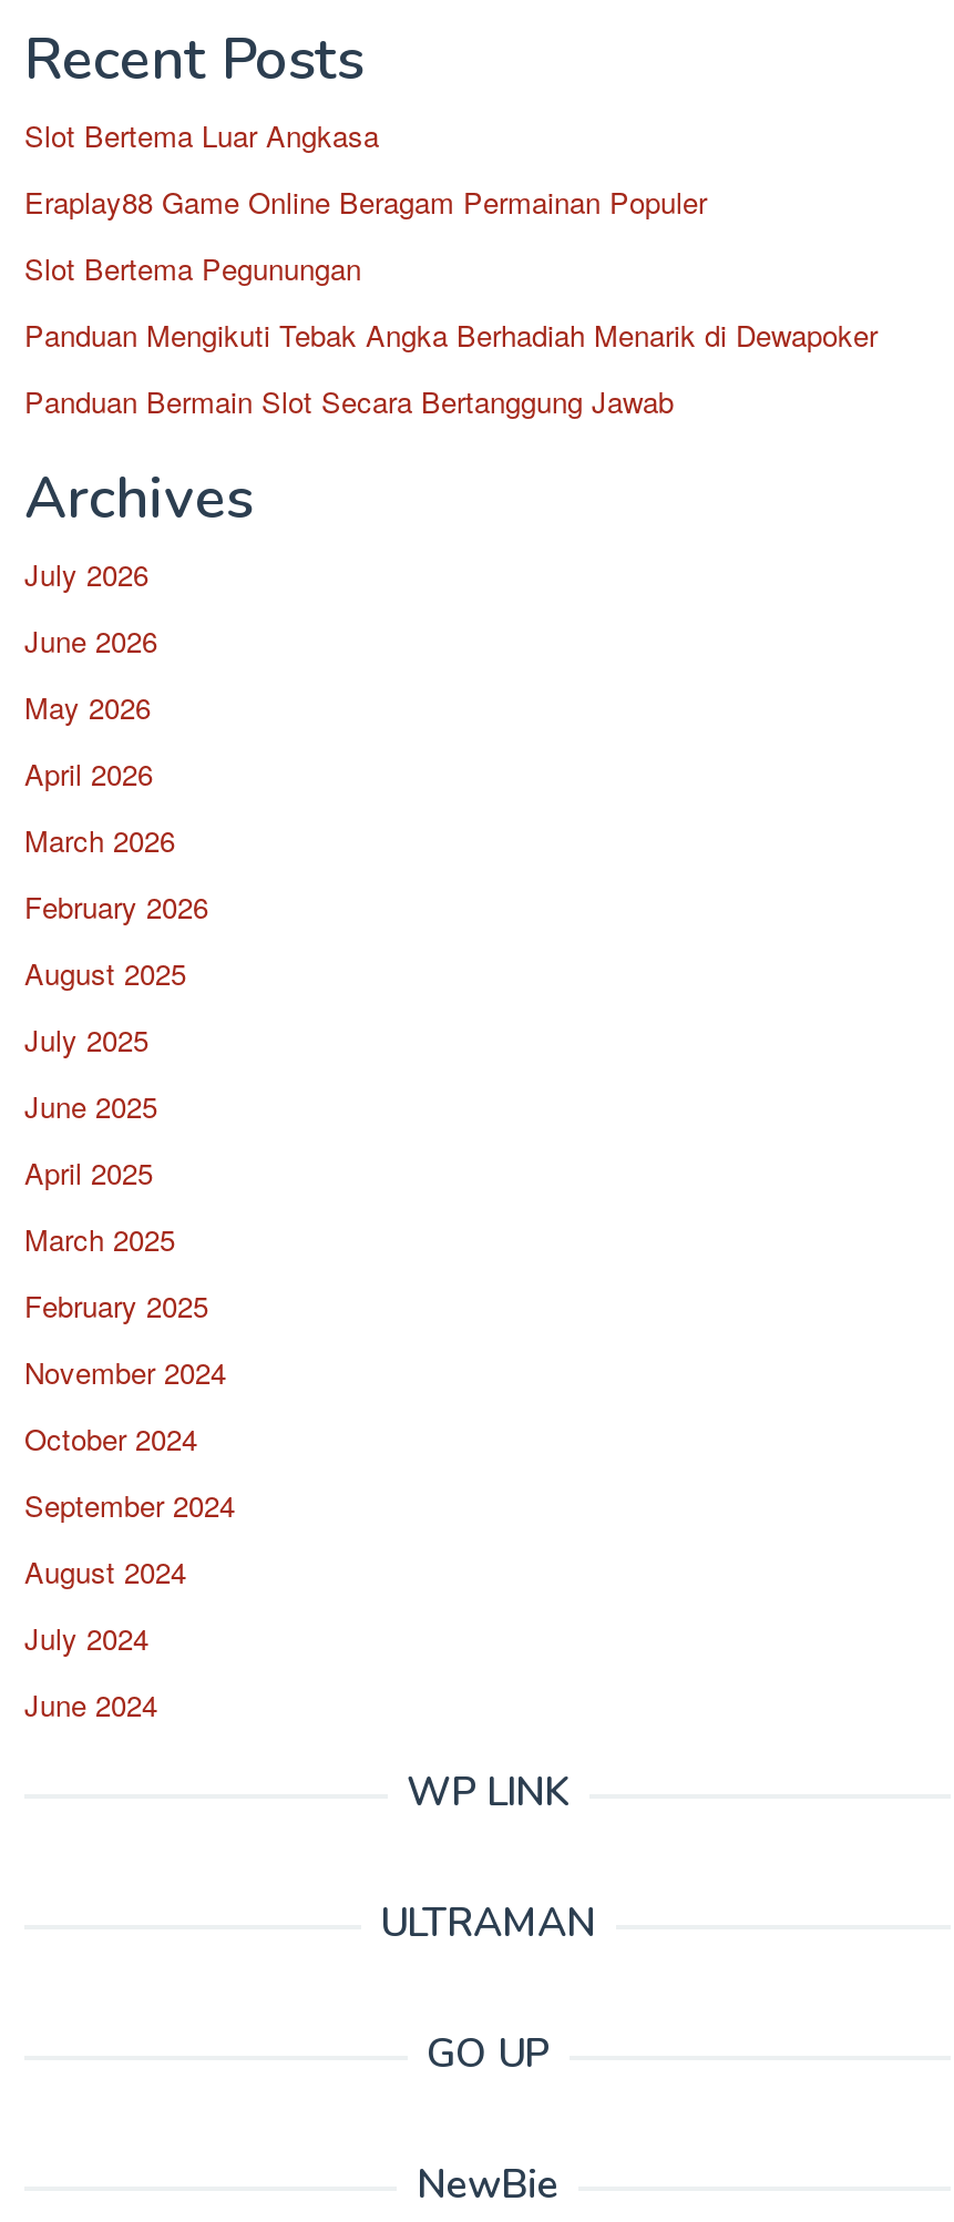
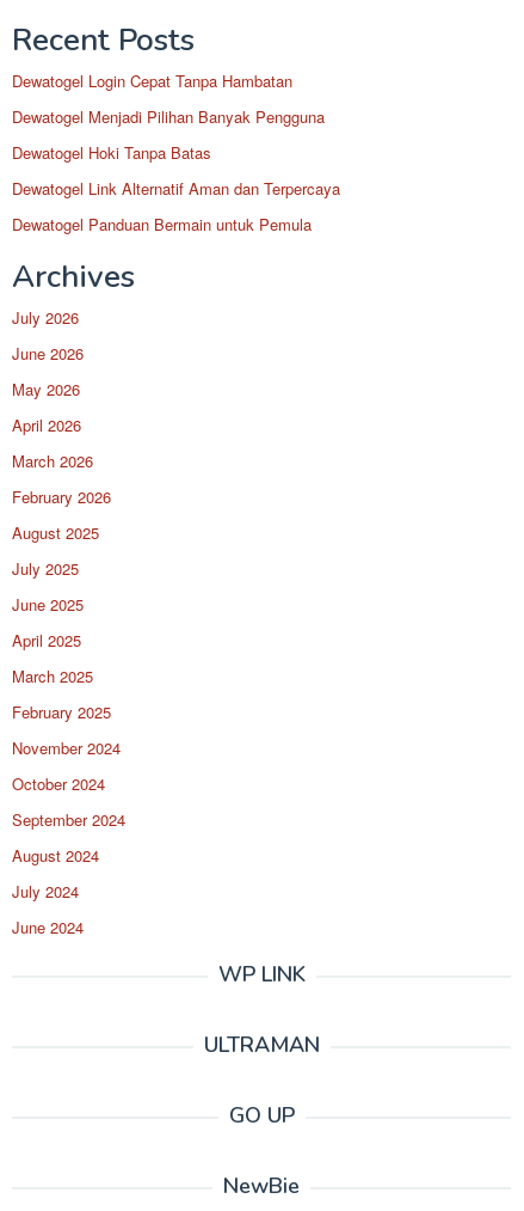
[24,114,379,156] Slot Bertema Luar Angkasa -> [12,69,292,92] Dewatogel Login Cepat Tanpa Hambatan
[24,181,707,223] Eraplay88 Game Online Beragam Permainan Populer -> [12,105,325,128] Dewatogel Menjadi Pilihan Banyak Pengguna
[24,247,361,289] Slot Bertema Pegunungan -> [12,141,211,164] Dewatogel Hoki Tanpa Batas
[24,314,878,356] Panduan Mengikuti Tebak Angka Berhadiah Menarik di Dewapoker -> [12,177,340,200] Dewatogel Link Alternatif Aman dan Terpercaya
[24,380,674,422] Panduan Bermain Slot Secara Bertanggung Jawab -> [12,213,312,236] Dewatogel Panduan Bermain untuk Pemula

